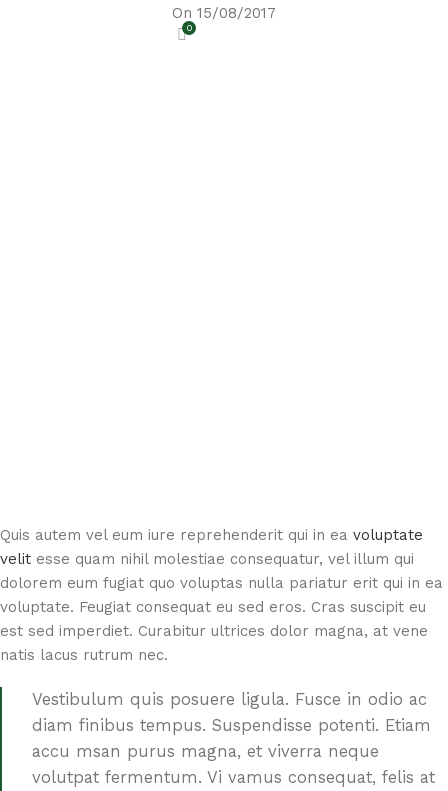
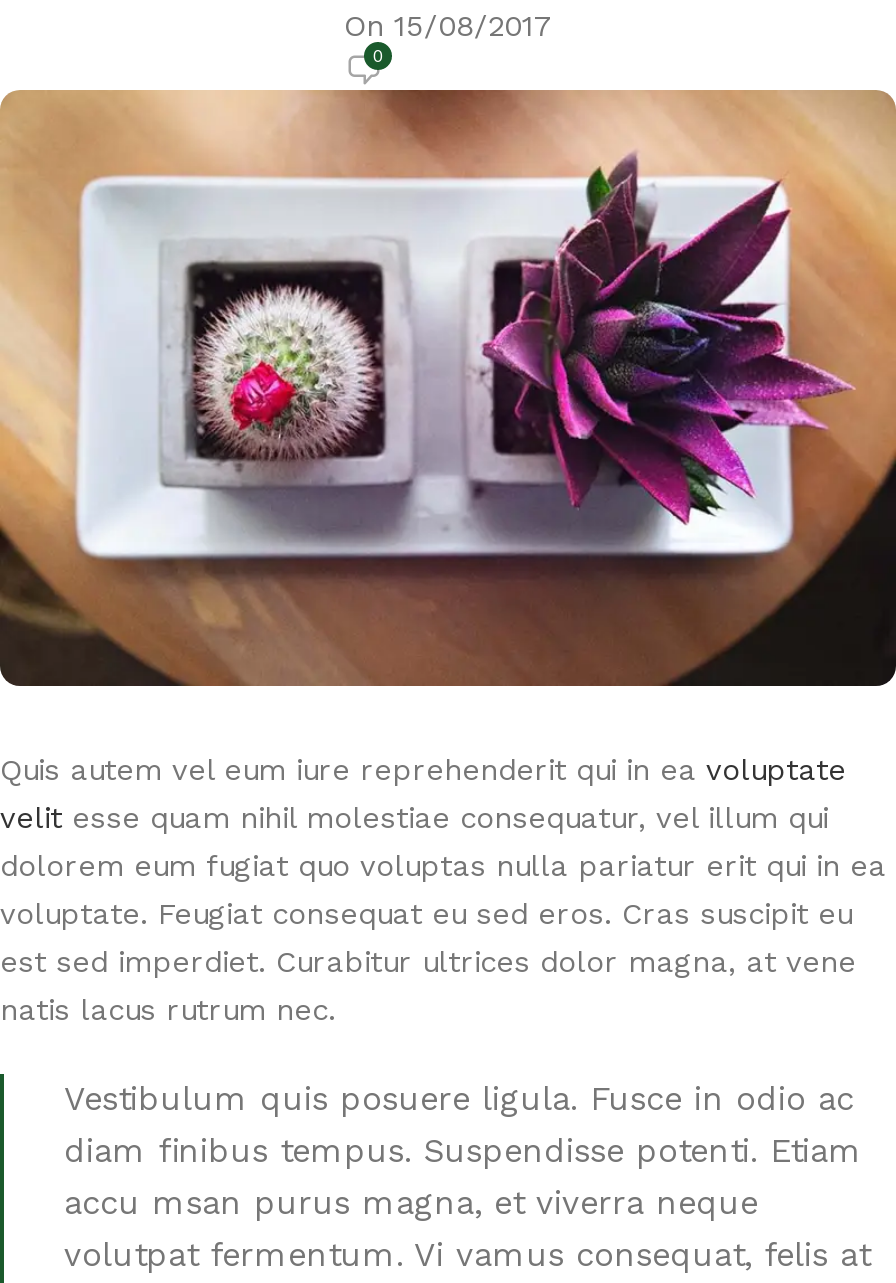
none -> [6,56,890,690] [image]

